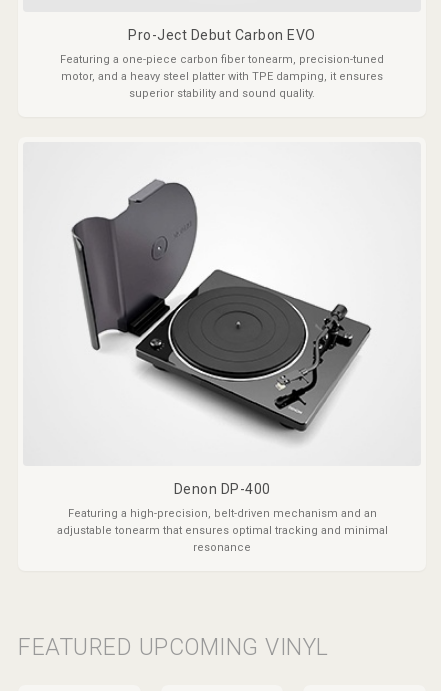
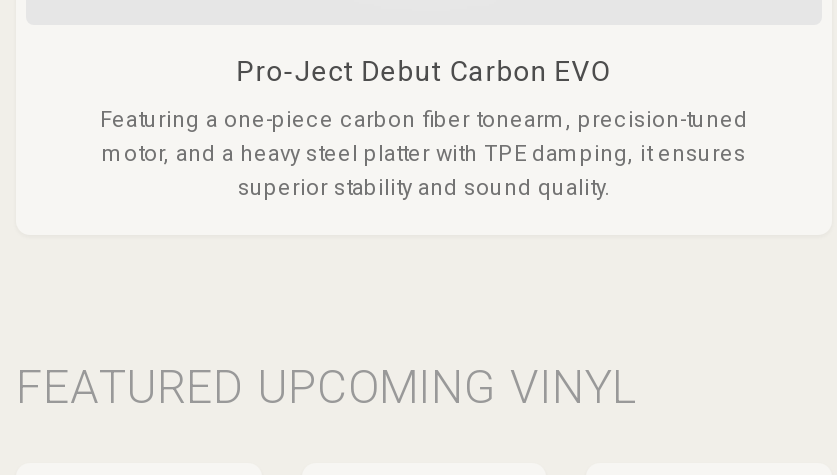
[56,179,387,554] [image] | Denon DP-400 | Featuring a high-precision, belt-driven mechanism and an | adjustable tonearm that ensures optimal tracking and minimal | resonance -> none

